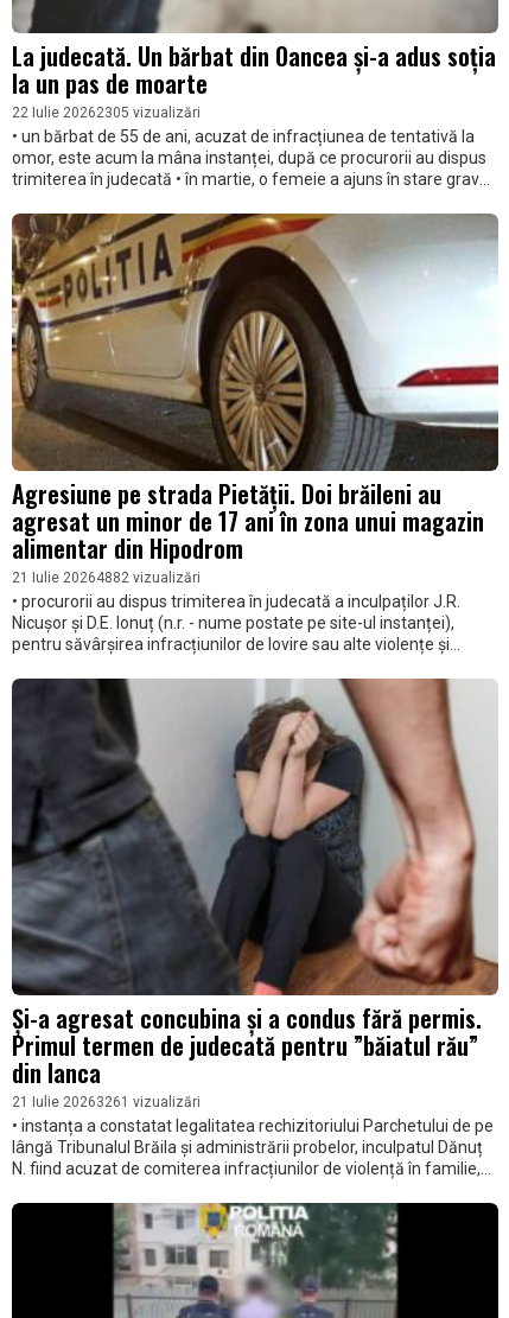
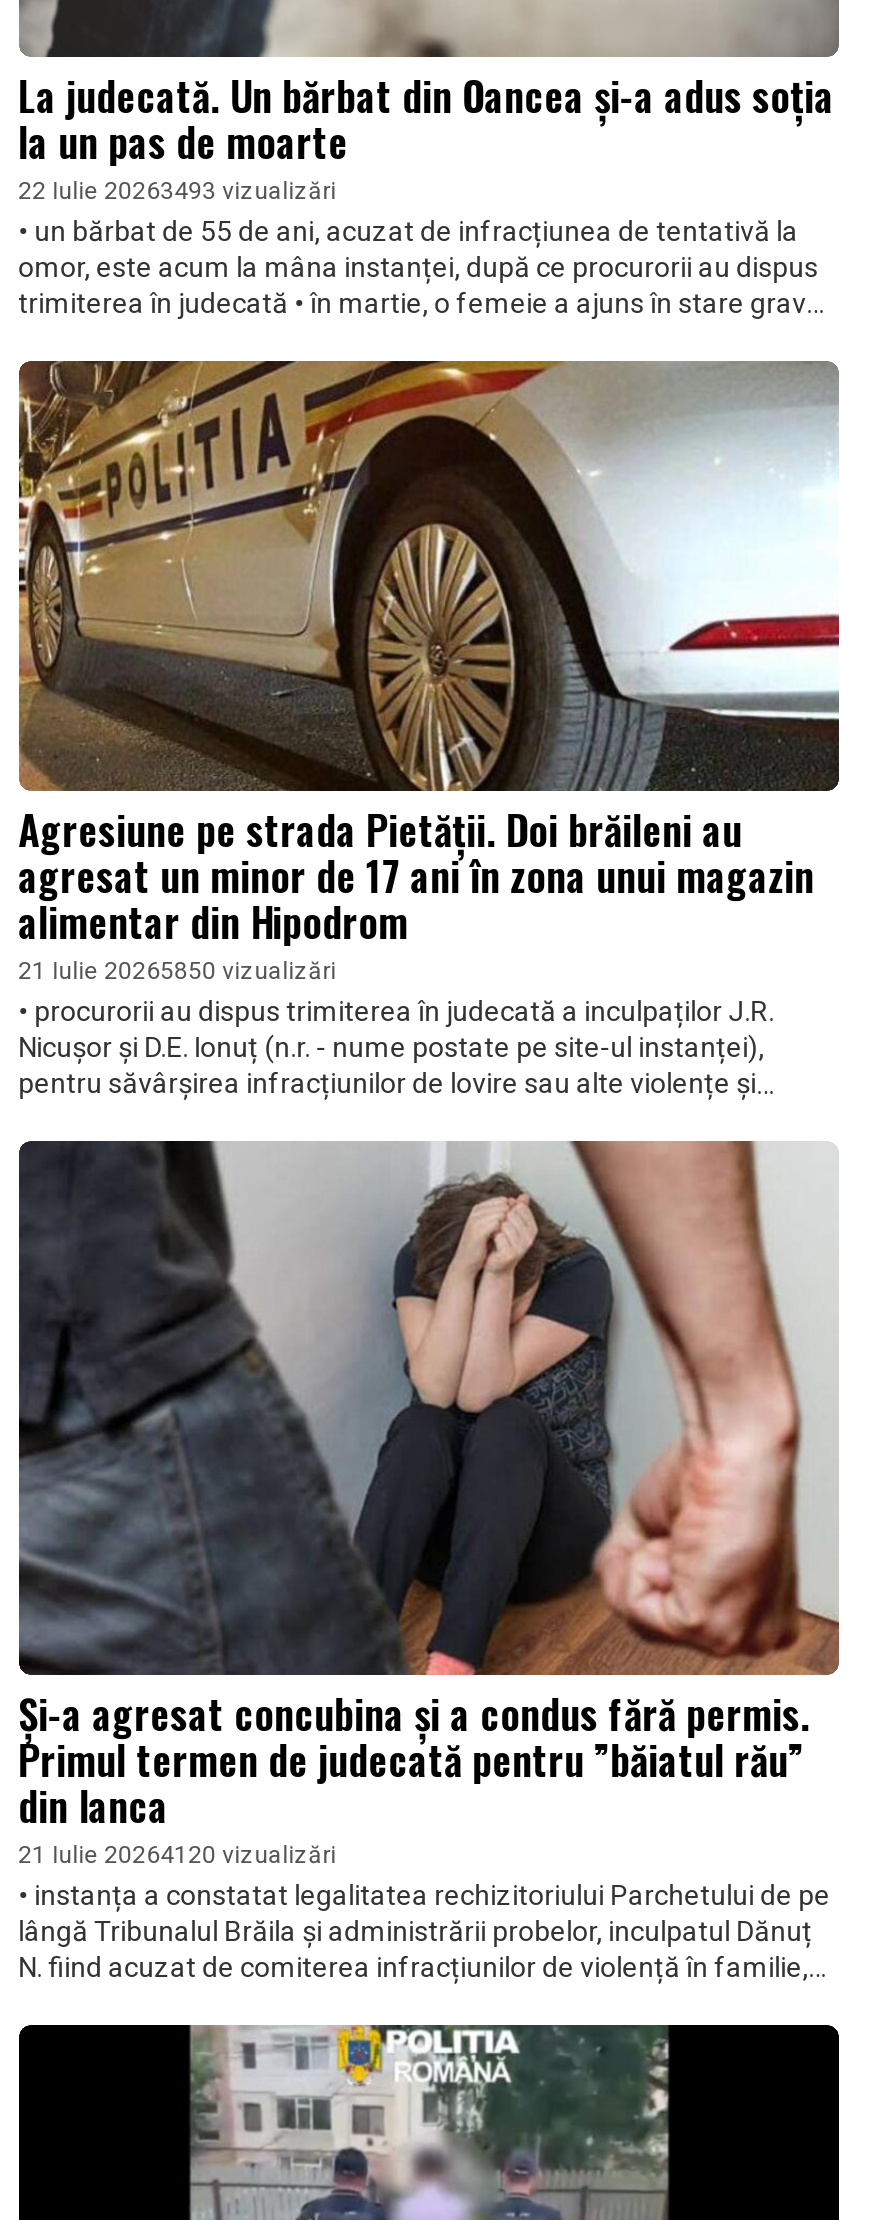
[12,105,200,121] 22 Iulie 20262305 vizualizări -> [18,177,336,205] 22 Iulie 20263493 vizualizări
[12,569,200,586] 21 Iulie 20264882 vizualizări -> [18,958,336,986] 21 Iulie 20265850 vizualizări
[12,1093,200,1110] 21 Iulie 20263261 vizualizări -> [18,1841,336,1869] 21 Iulie 20264120 vizualizări

